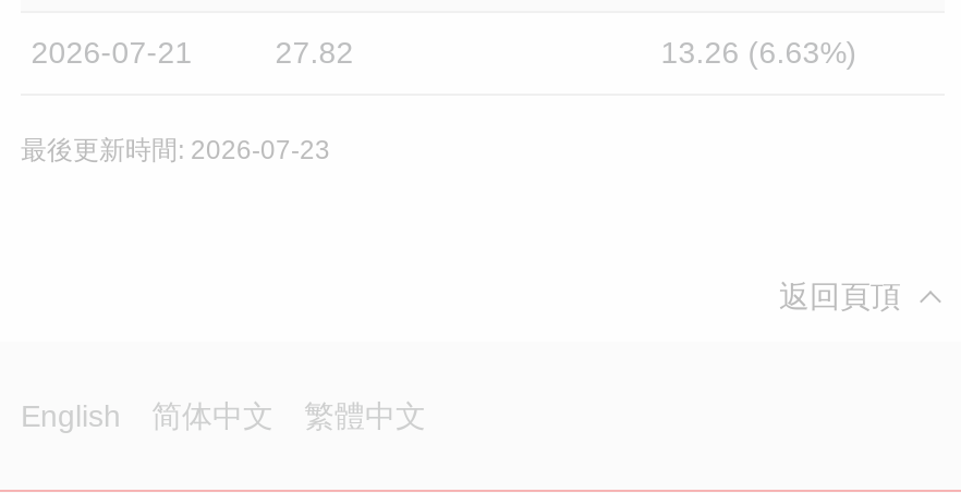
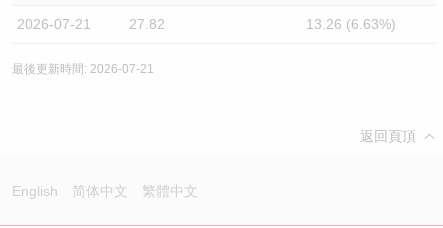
[21,135,330,165] 最後更新時間: 2026-07-23 -> [12,62,154,76] 最後更新時間: 2026-07-21

